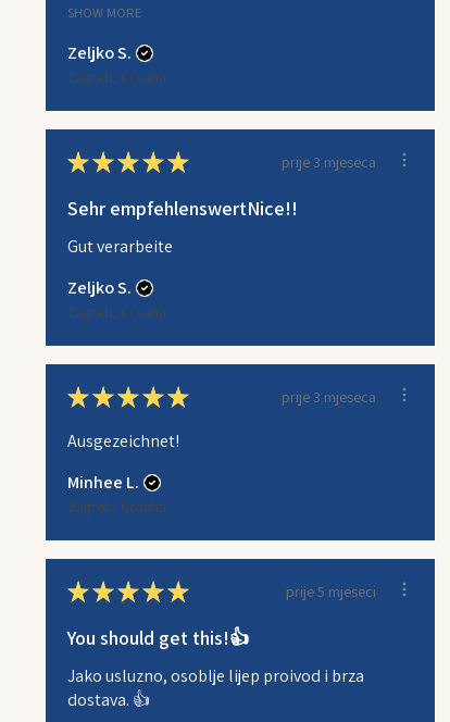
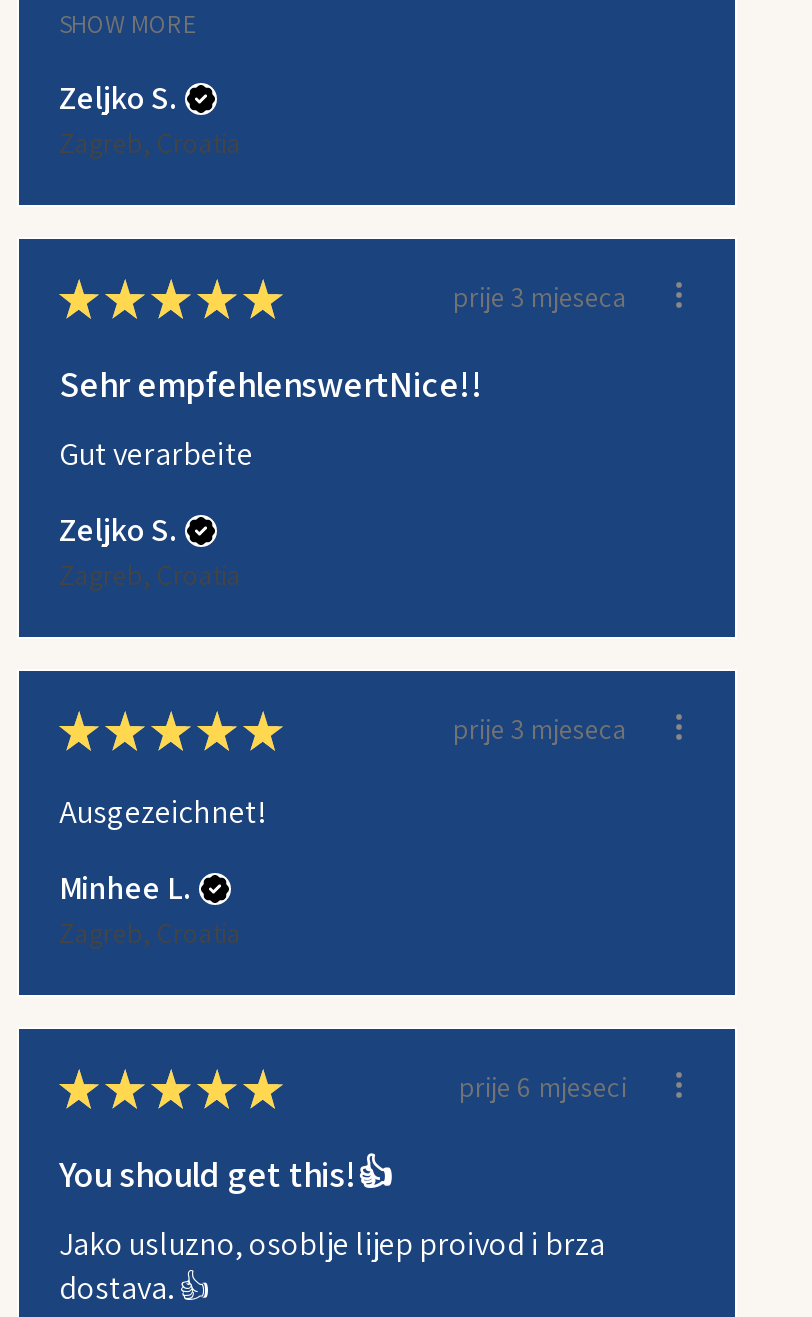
[286,582,376,601] prije 5 mjeseci -> [459,1070,627,1106] prije 6 mjeseci

